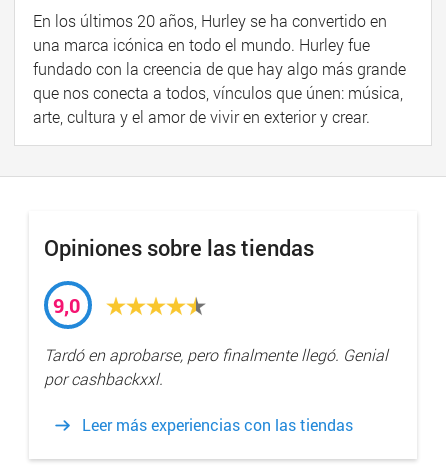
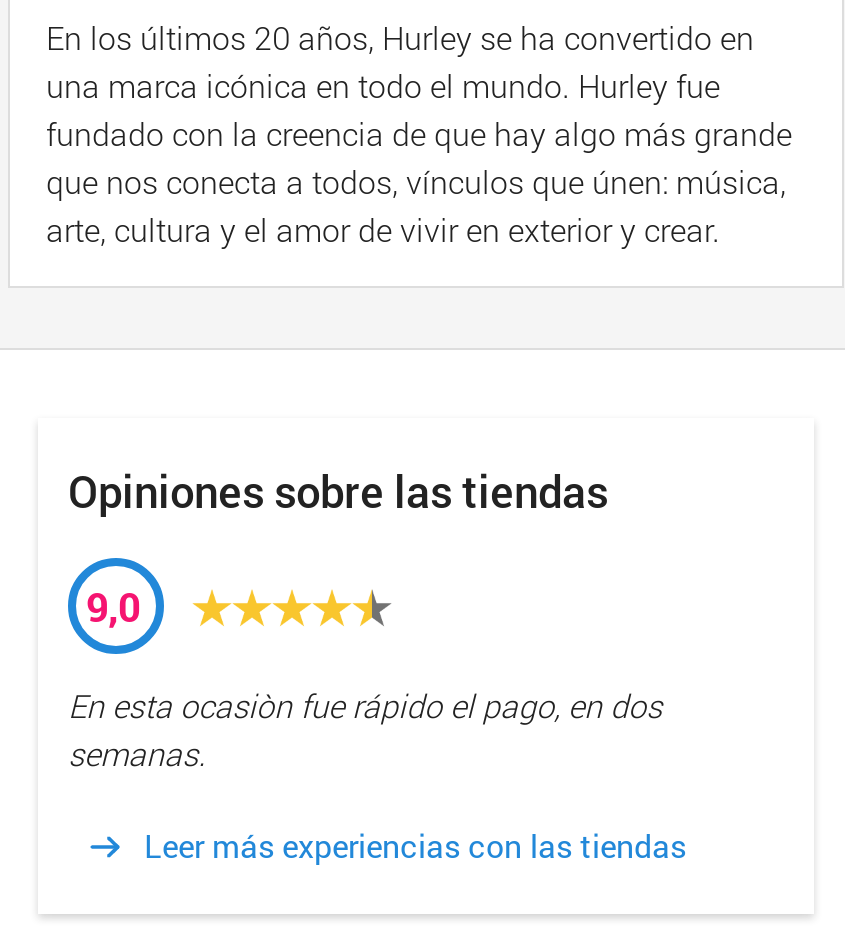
[44,344,388,389] Tardó en aprobarse, pero finalmente llegó. Genial | por cashbackxxl. -> [68,684,662,774] En esta ocasiòn fue rápido el pago, en dos | semanas.

